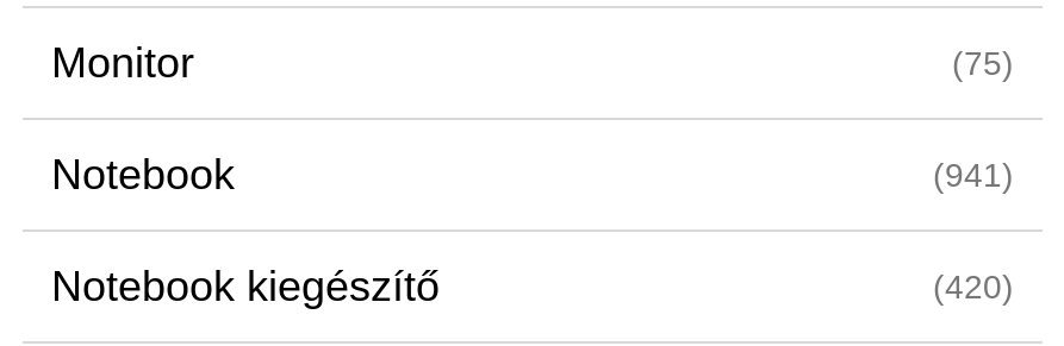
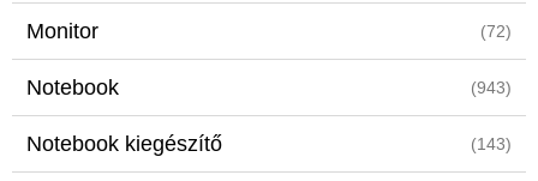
[952,44,1014,82] (75) -> [480,22,512,41] (72)
[933,156,1014,194] (941) -> [471,78,512,97] (943)
[933,268,1014,306] (420) -> [471,134,512,153] (143)

